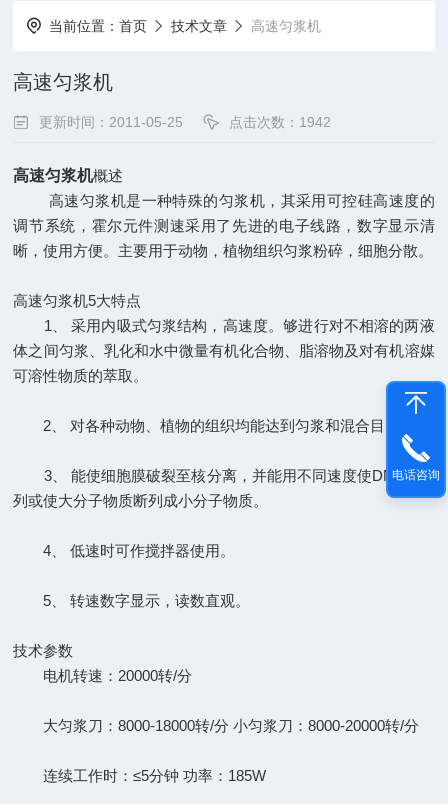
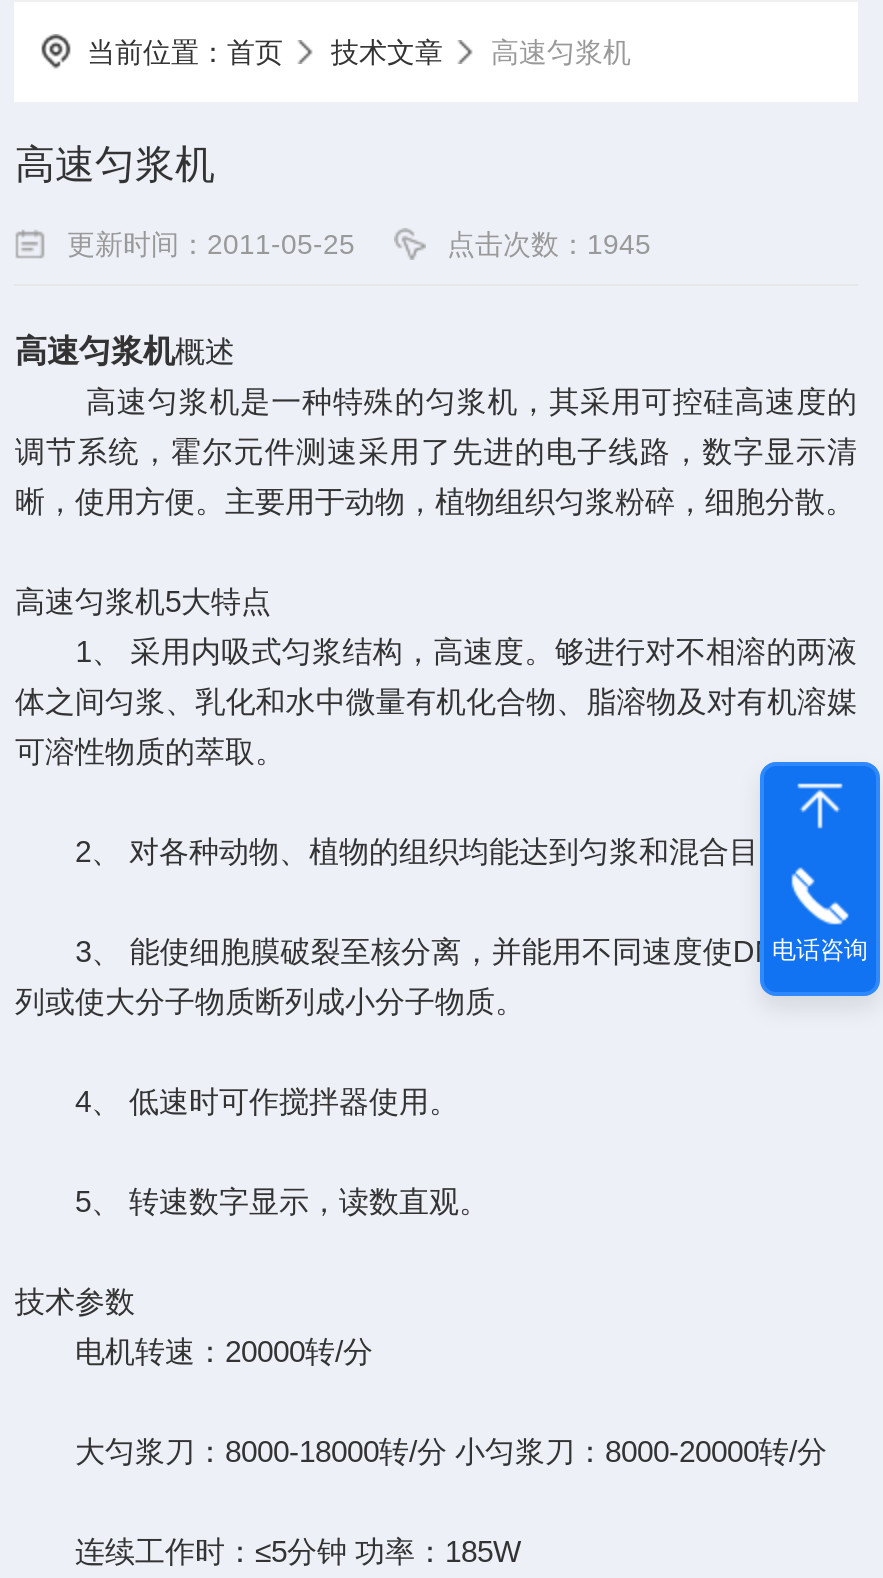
[229,114,331,130] 点击次数：1942 -> [447,228,651,260] 点击次数：1945

